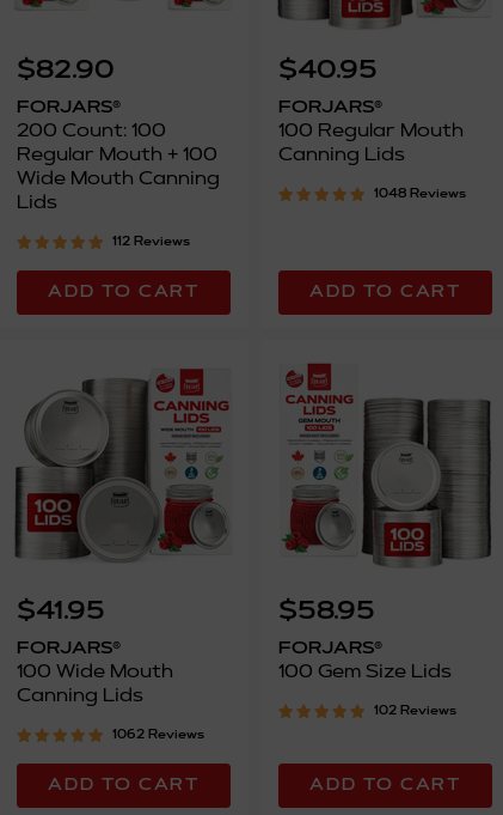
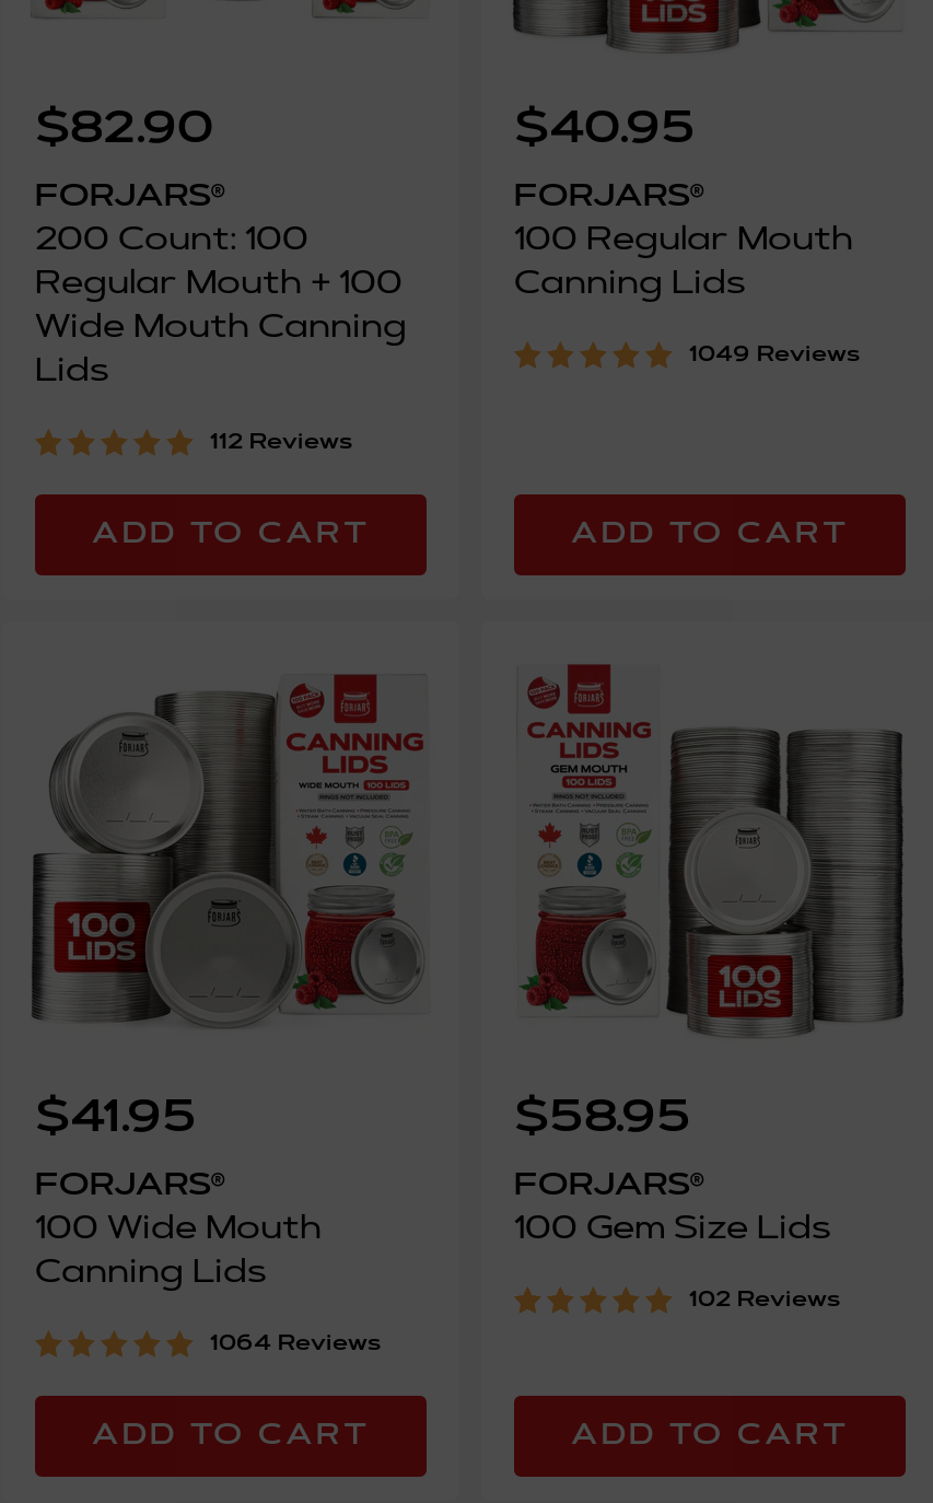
[374,188,466,200] 1048 Reviews -> [689,345,860,366] 1049 Reviews
[112,730,204,742] 1062 Reviews -> [210,1334,381,1356] 1064 Reviews

